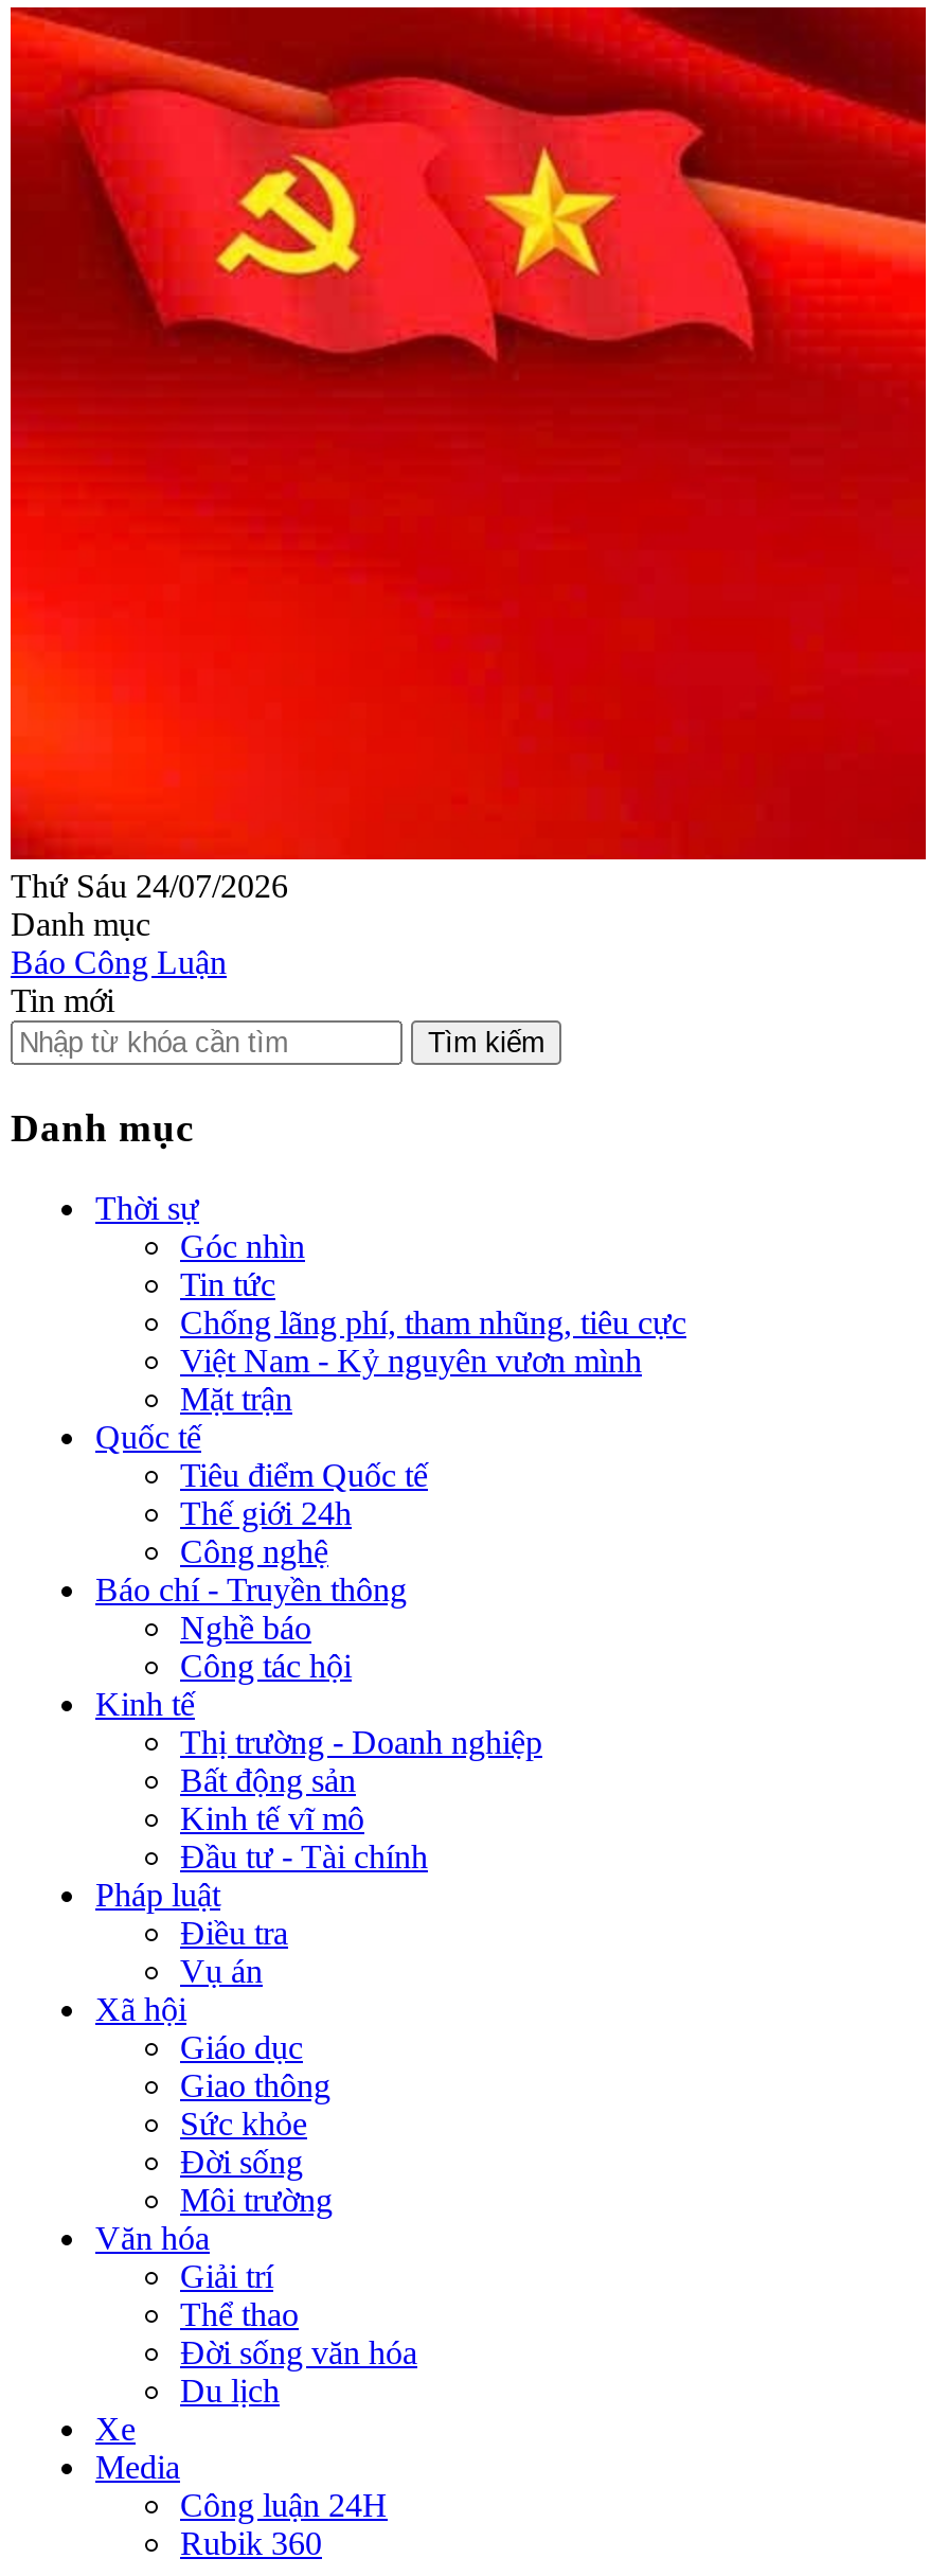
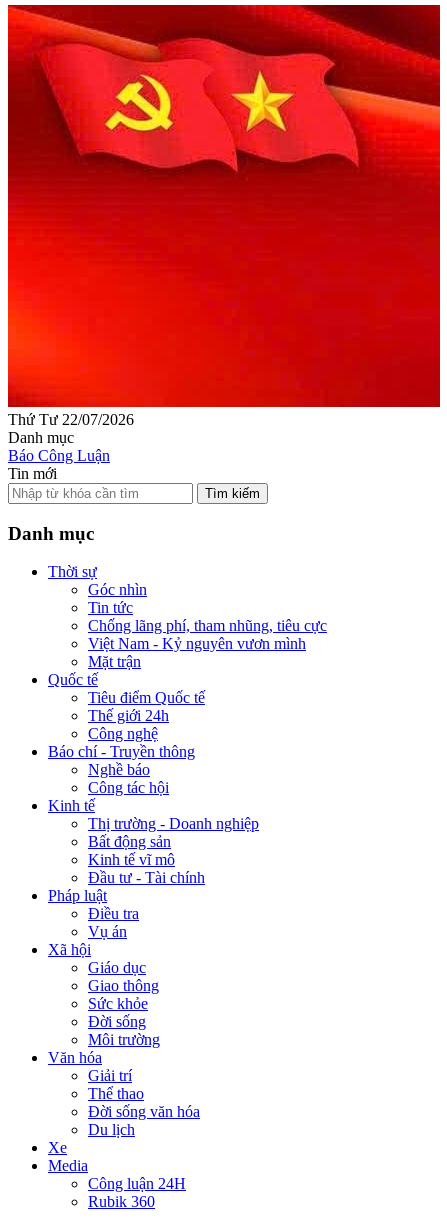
[11,868,288,904] Thứ Sáu 24/07/2026 -> [8,411,134,428] Thứ Tư 22/07/2026

